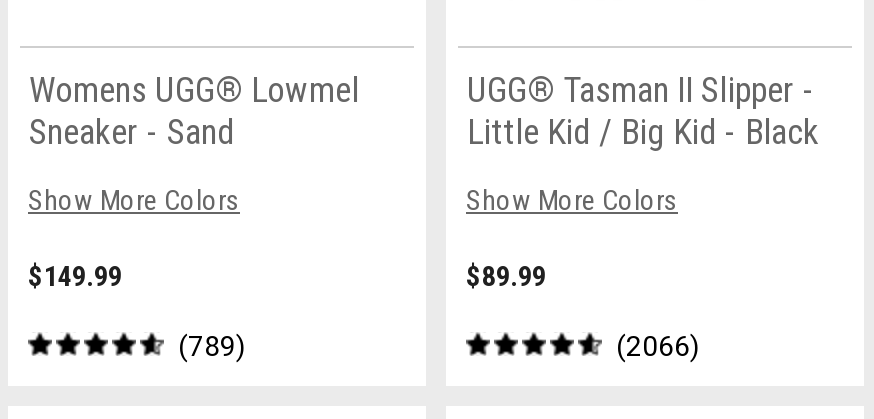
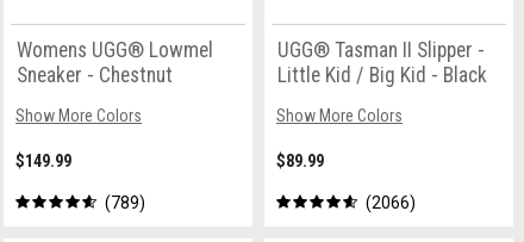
[29,112,235,152] Sneaker - Sand -> [16,63,172,87] Sneaker - Chestnut

